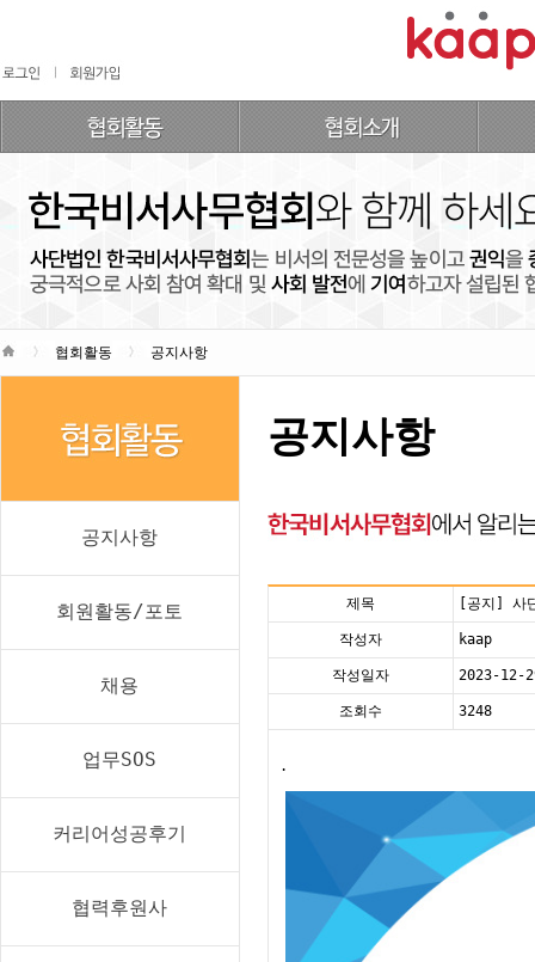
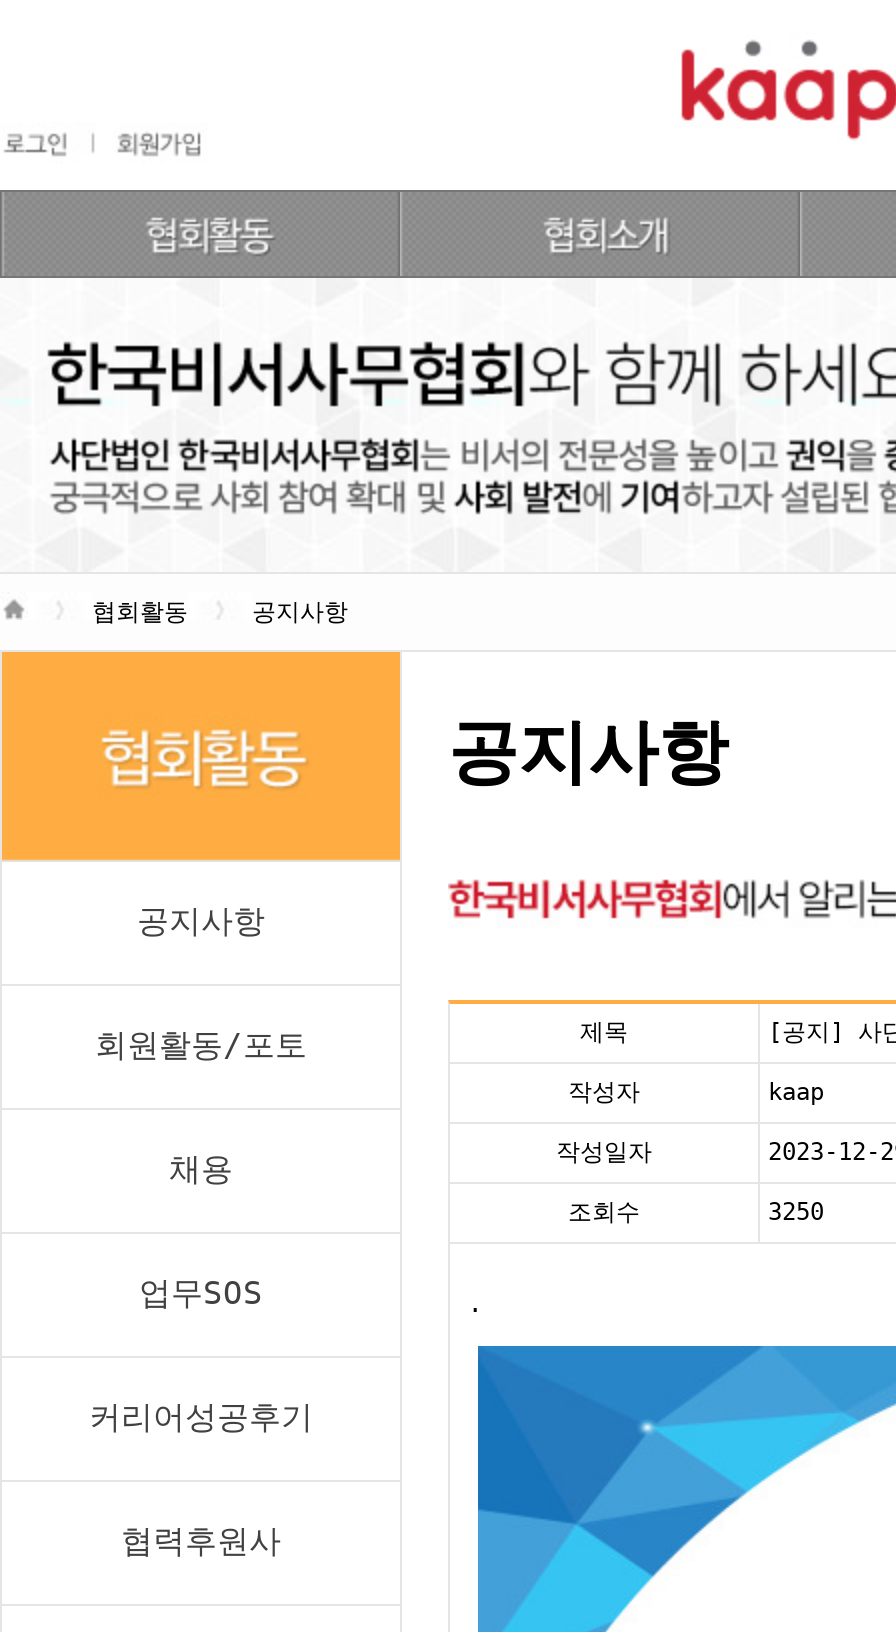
[459,703,492,719] 3248 -> [768,1198,824,1226] 3250

